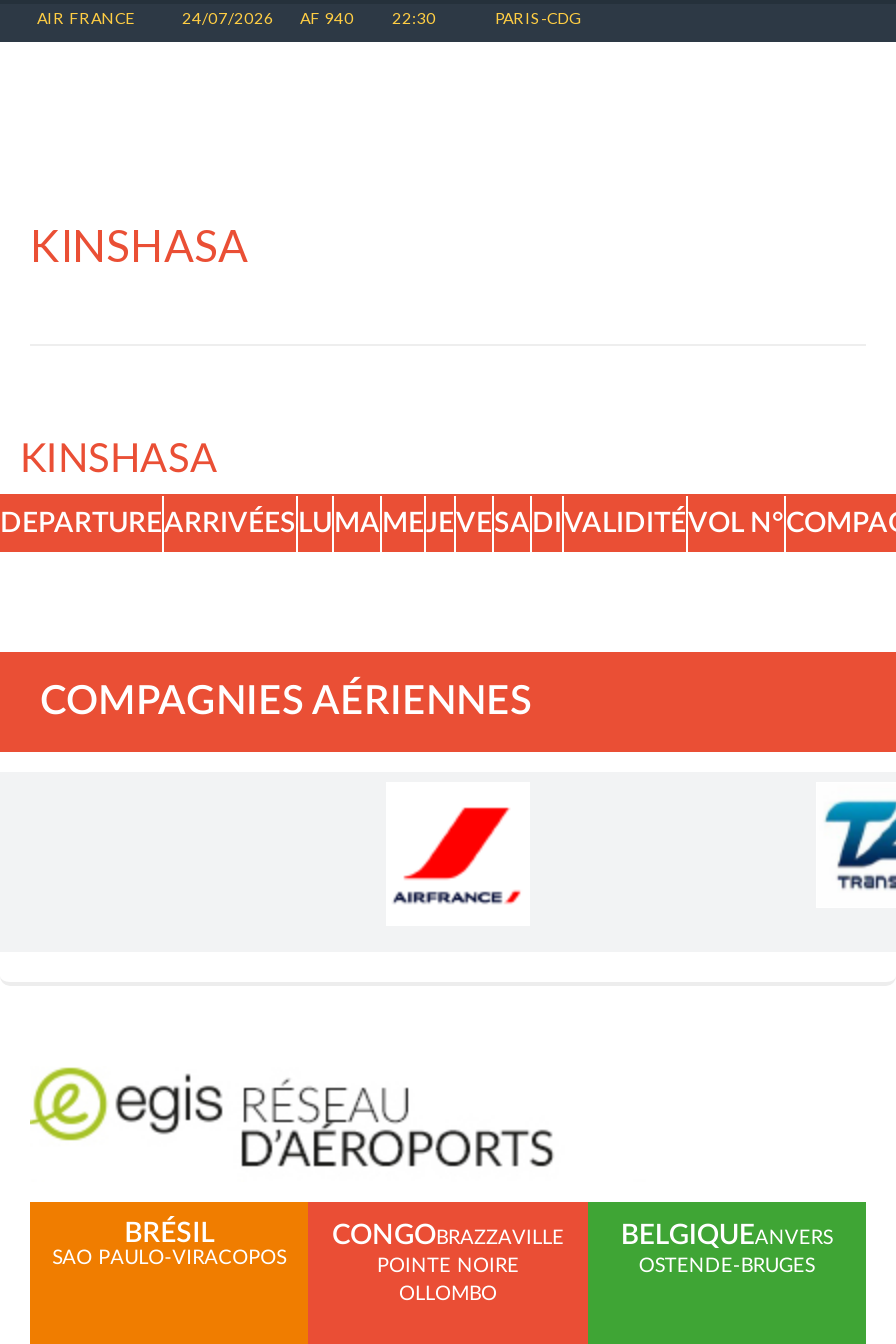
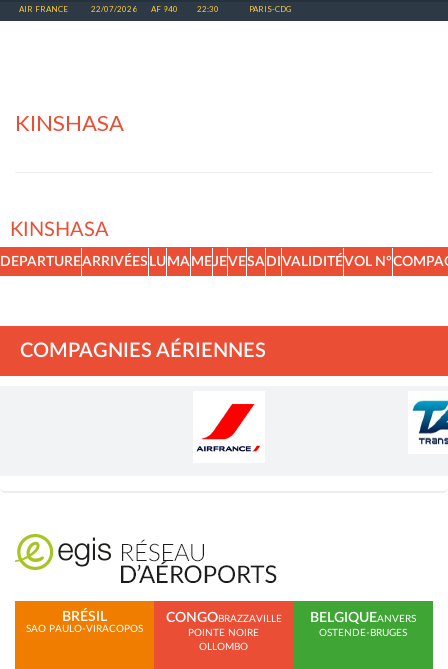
[182,7,436,27] 24/07/2026 AF 940 22:30 -> [91,3,219,13] 22/07/2026 AF 940 22:30

